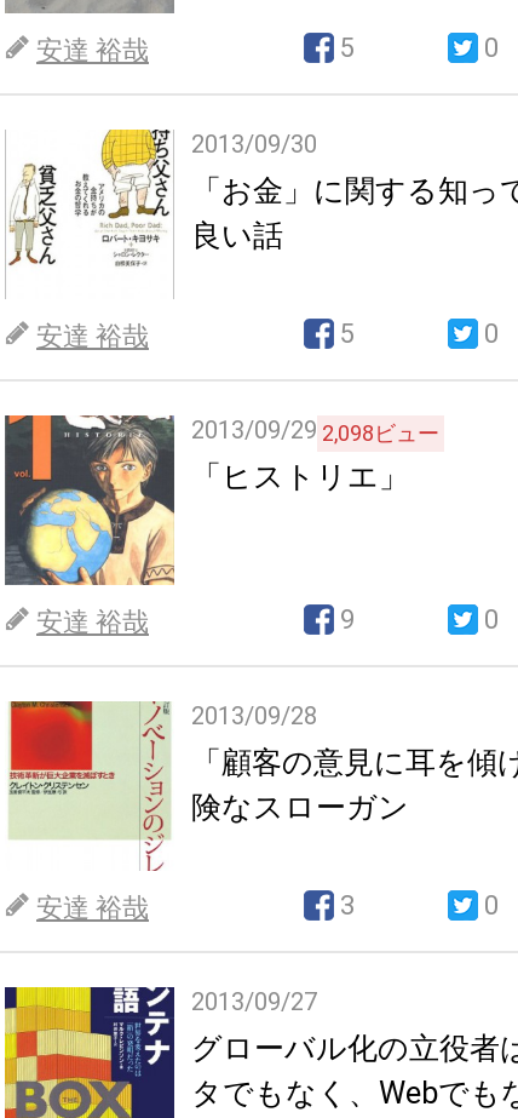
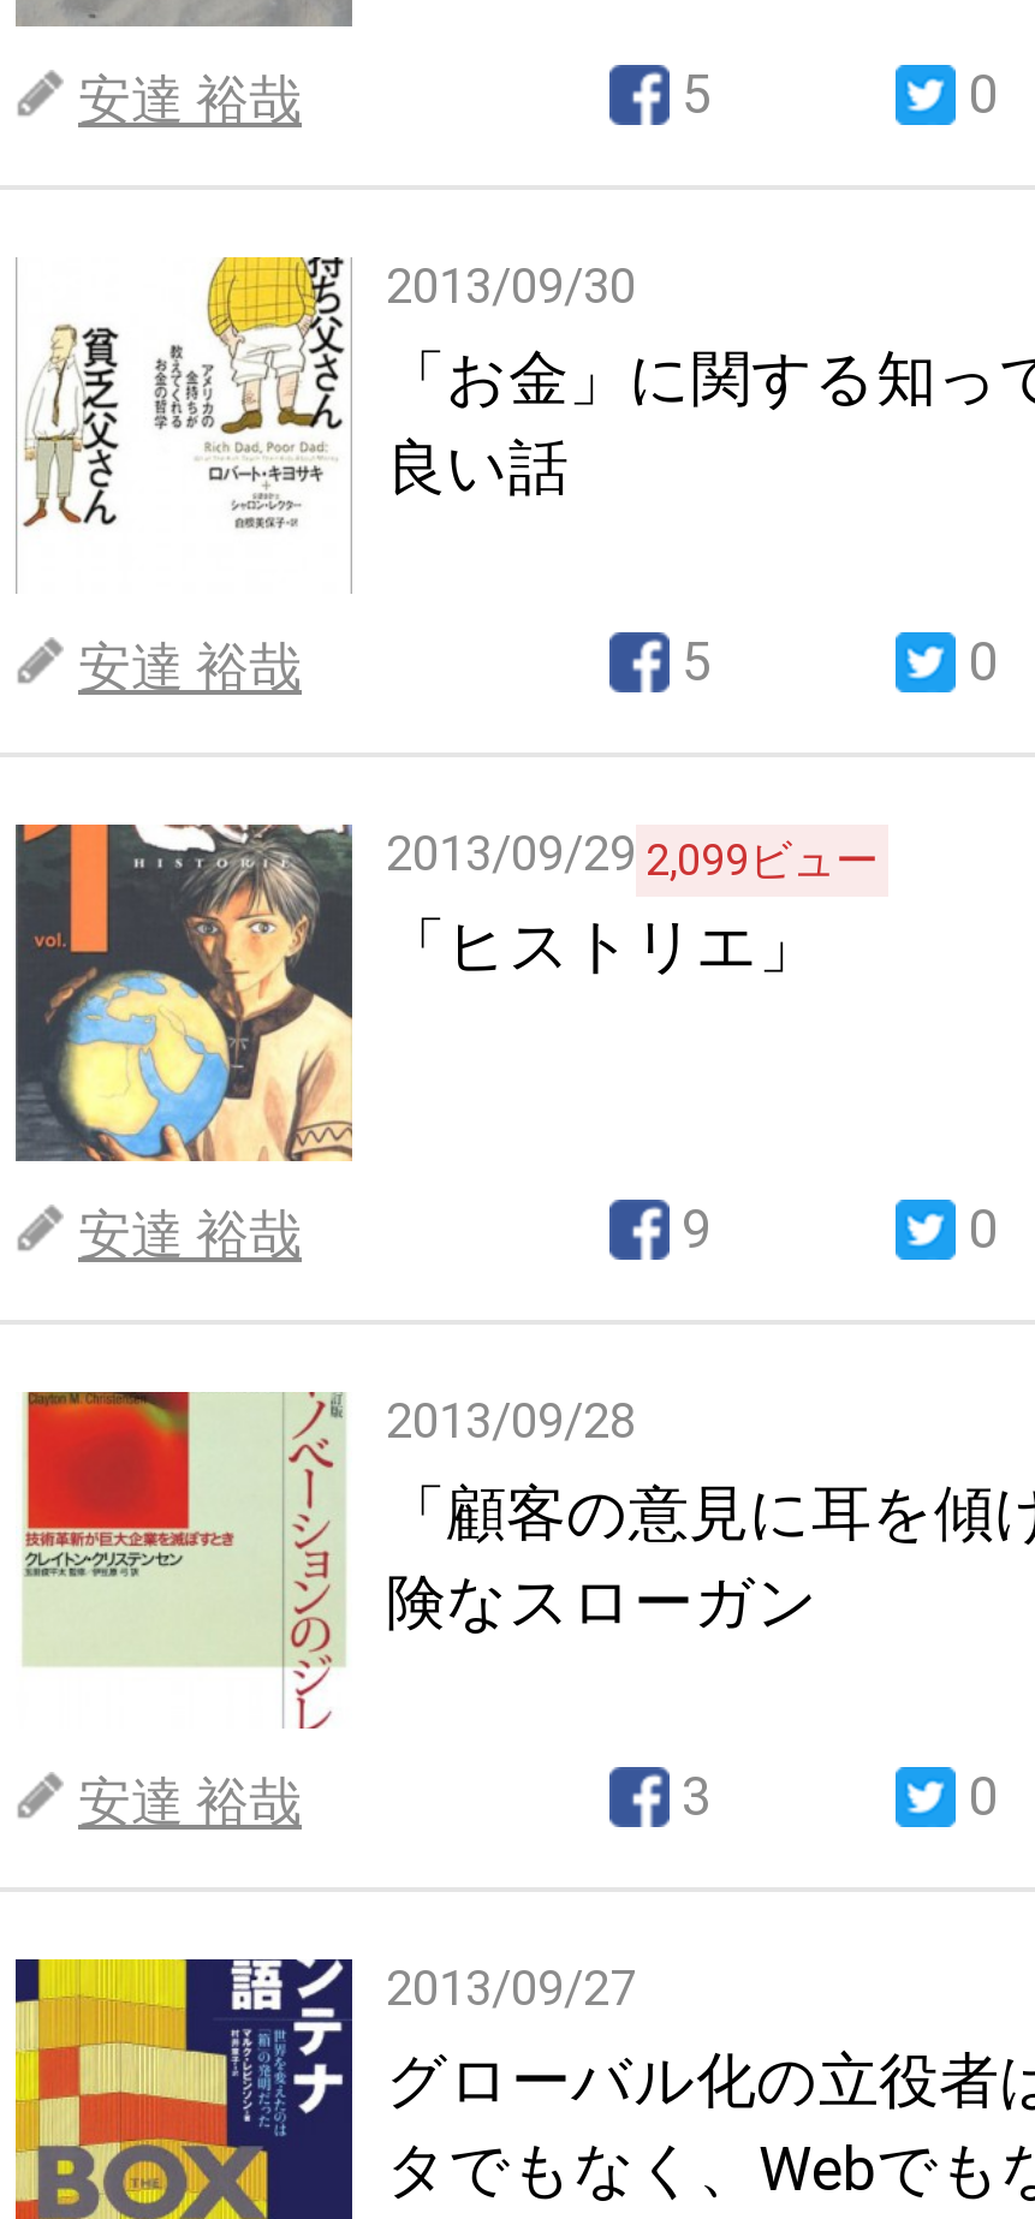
[191,415,439,446] 2013/09/29 2,098ビュー -> [386,825,879,885] 2013/09/29 2,099ビュー

